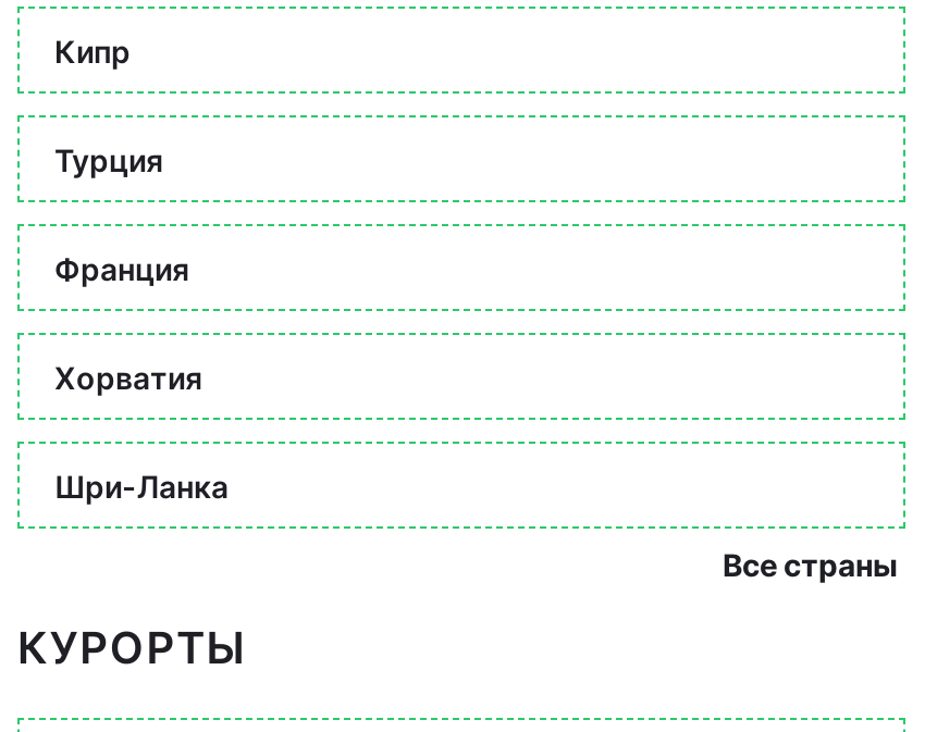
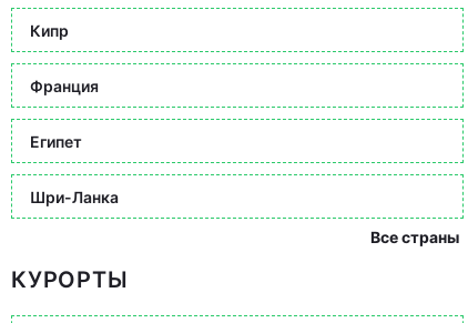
[54,140,163,177] Турция -> none
[54,358,202,395] Хорватия -> [30,132,82,150] Египет

